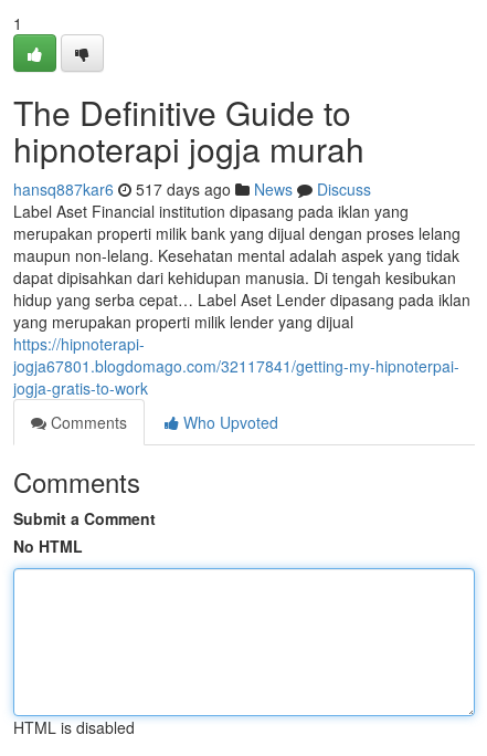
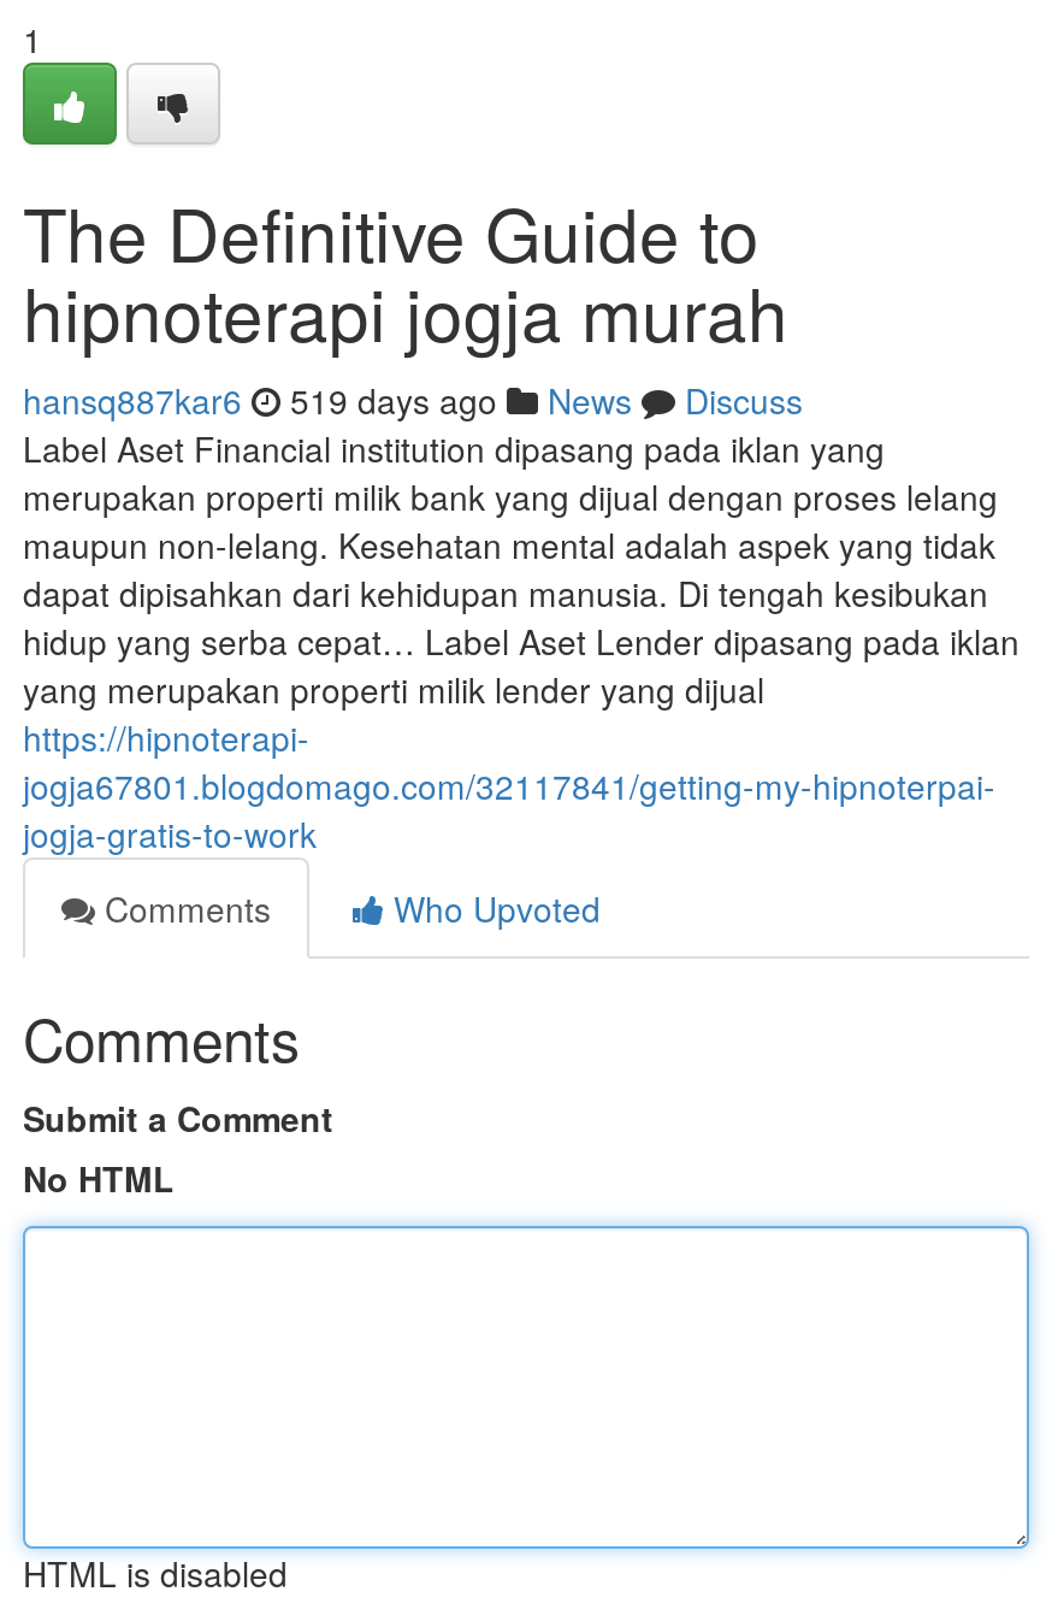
[13,178,371,200] hansq887kar6 517 days ago News Discuss -> [23,376,803,424] hansq887kar6 519 days ago News Discuss

